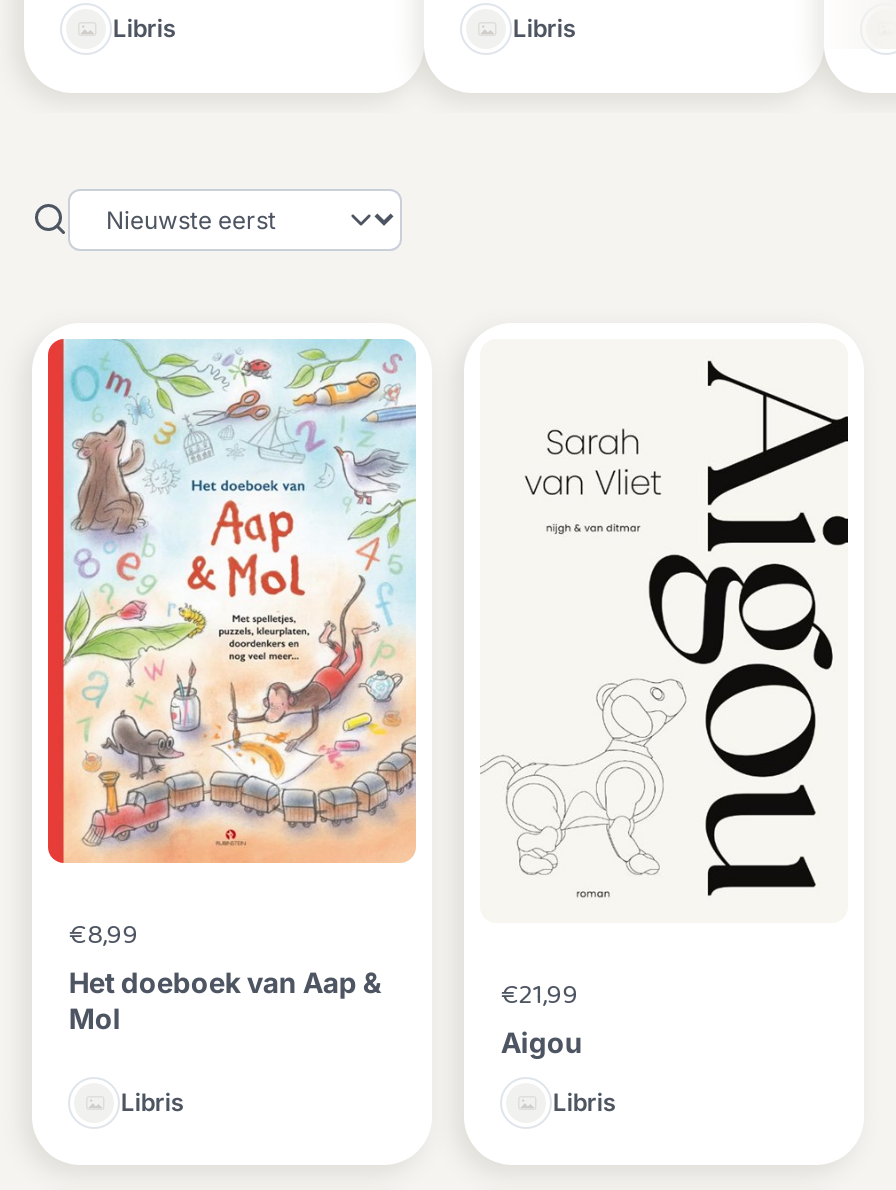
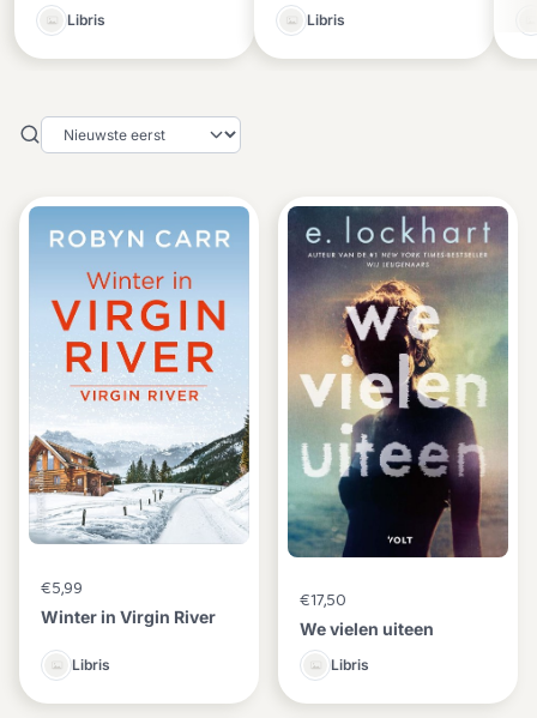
[46,338,418,1035] [image] | €8,99 | Het doeboek van Aap & | Mol -> [28,206,251,627] [image] | €5,99 | Winter in Virgin River
[480,338,850,1059] [image] | €21,99 | Aigou -> [286,205,509,639] [image] | €17,50 | We vielen uiteen

